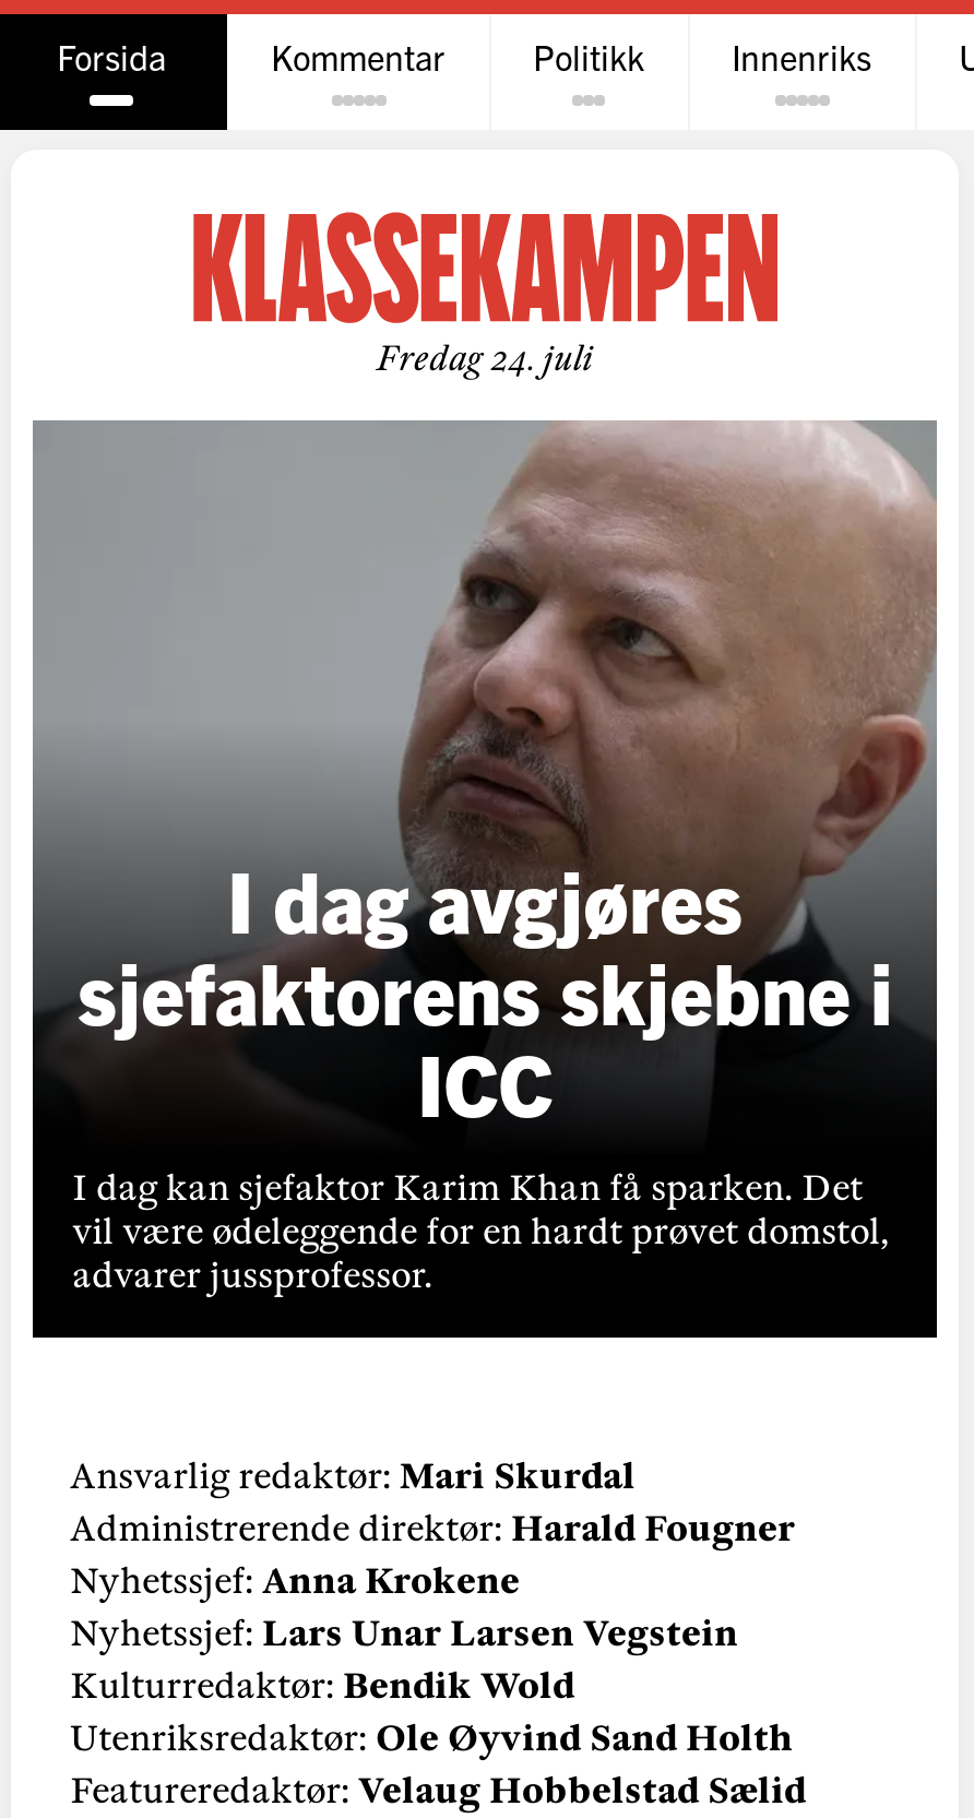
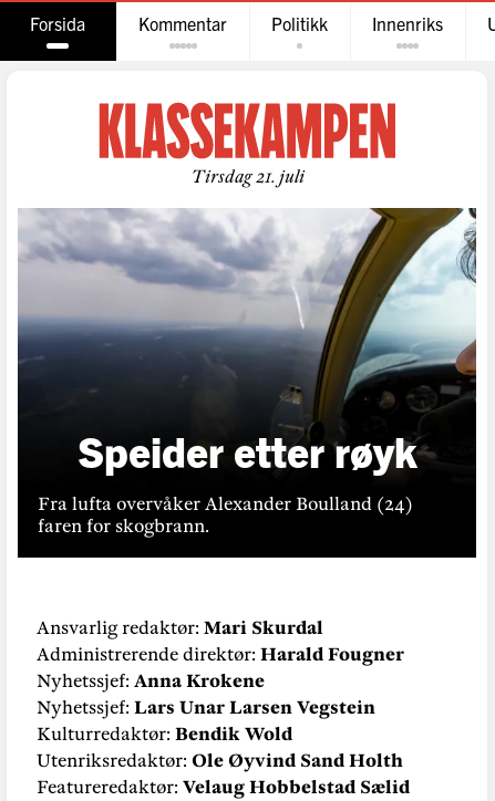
[377,338,593,380] Fredag 24. juli -> [190,166,304,187] Tirsdag 21. juli
[33,420,939,1297] [image] | I dag avgjøres | sjefaktorens skjebne i | ICC | I dag kan sjefaktor Karim Khan få sparken. Det | vil være ødeleggende for en hardt prøvet domstol, | advarer jussprofessor. -> [19,207,476,537] [image] | Speider etter røyk | Fra lufta overvåker Alexander Boulland (24) | faren for skogbrann.

